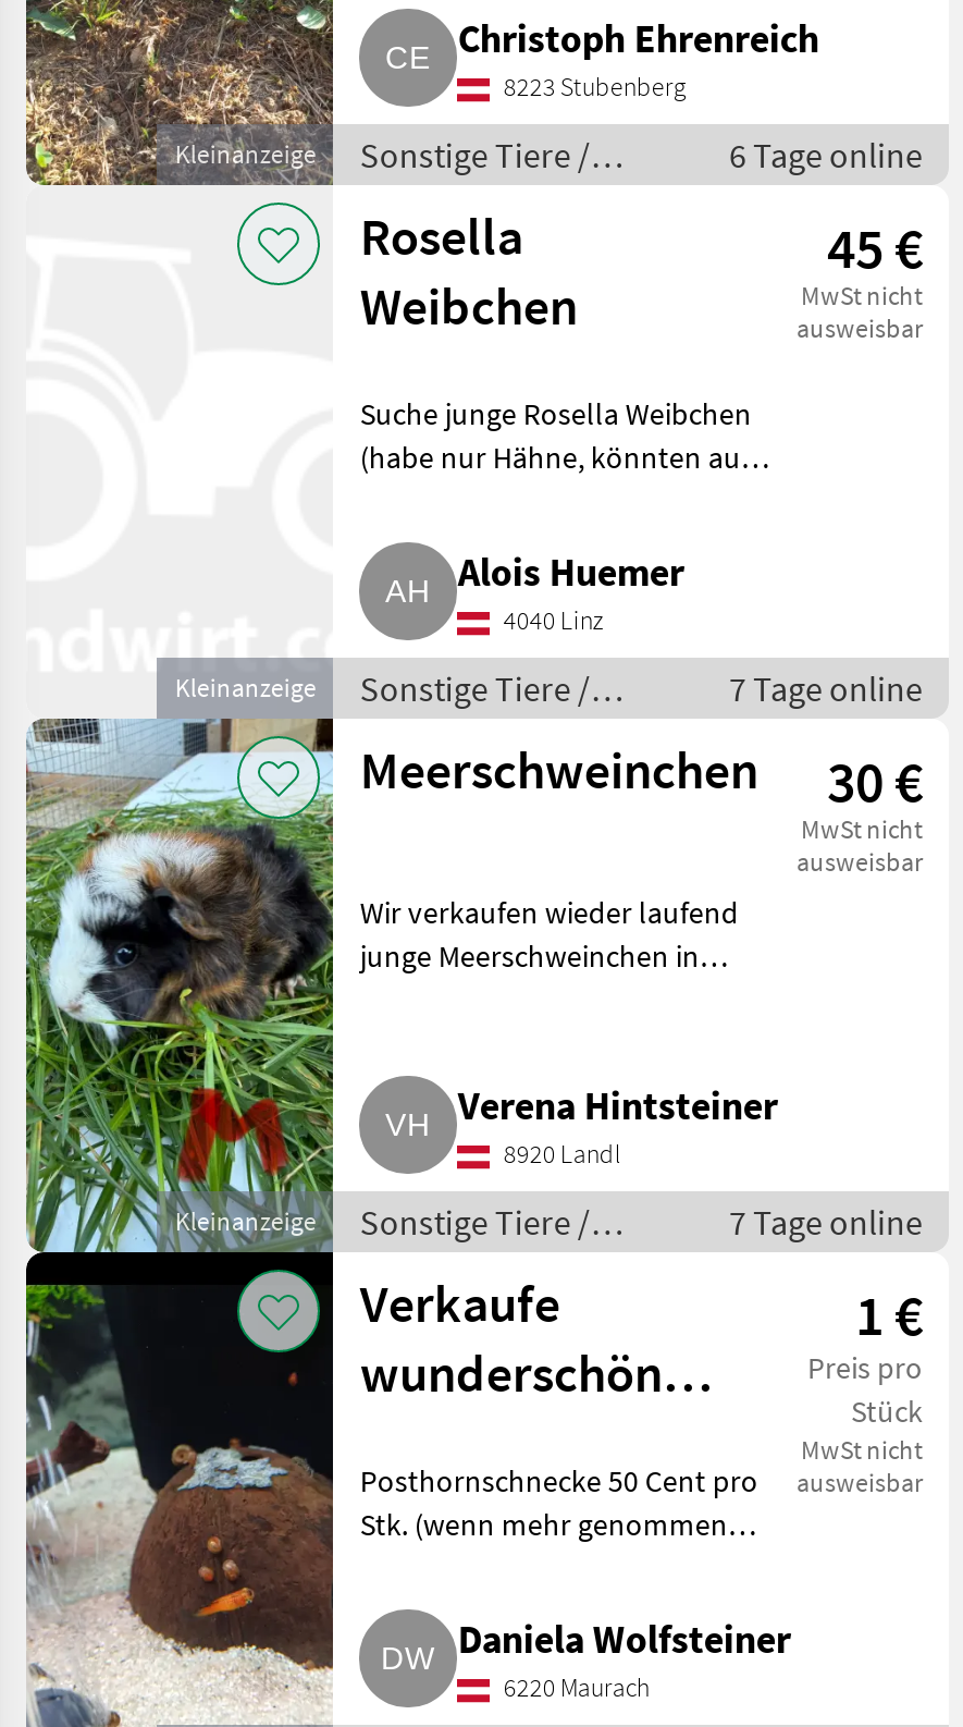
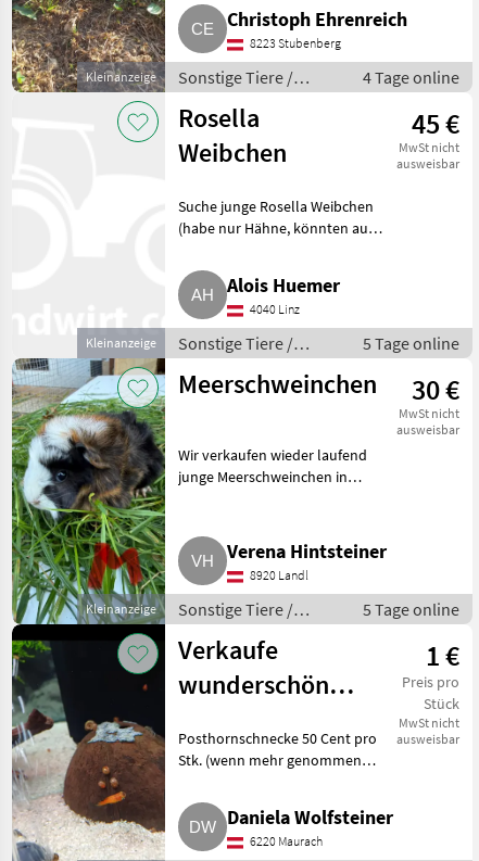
[716,133,923,176] 6 Tage online -> [356,66,459,88] 4 Tage online
[716,666,923,710] 7 Tage online -> [356,332,459,354] 5 Tage online
[716,1200,923,1244] 7 Tage online -> [356,598,459,620] 5 Tage online

